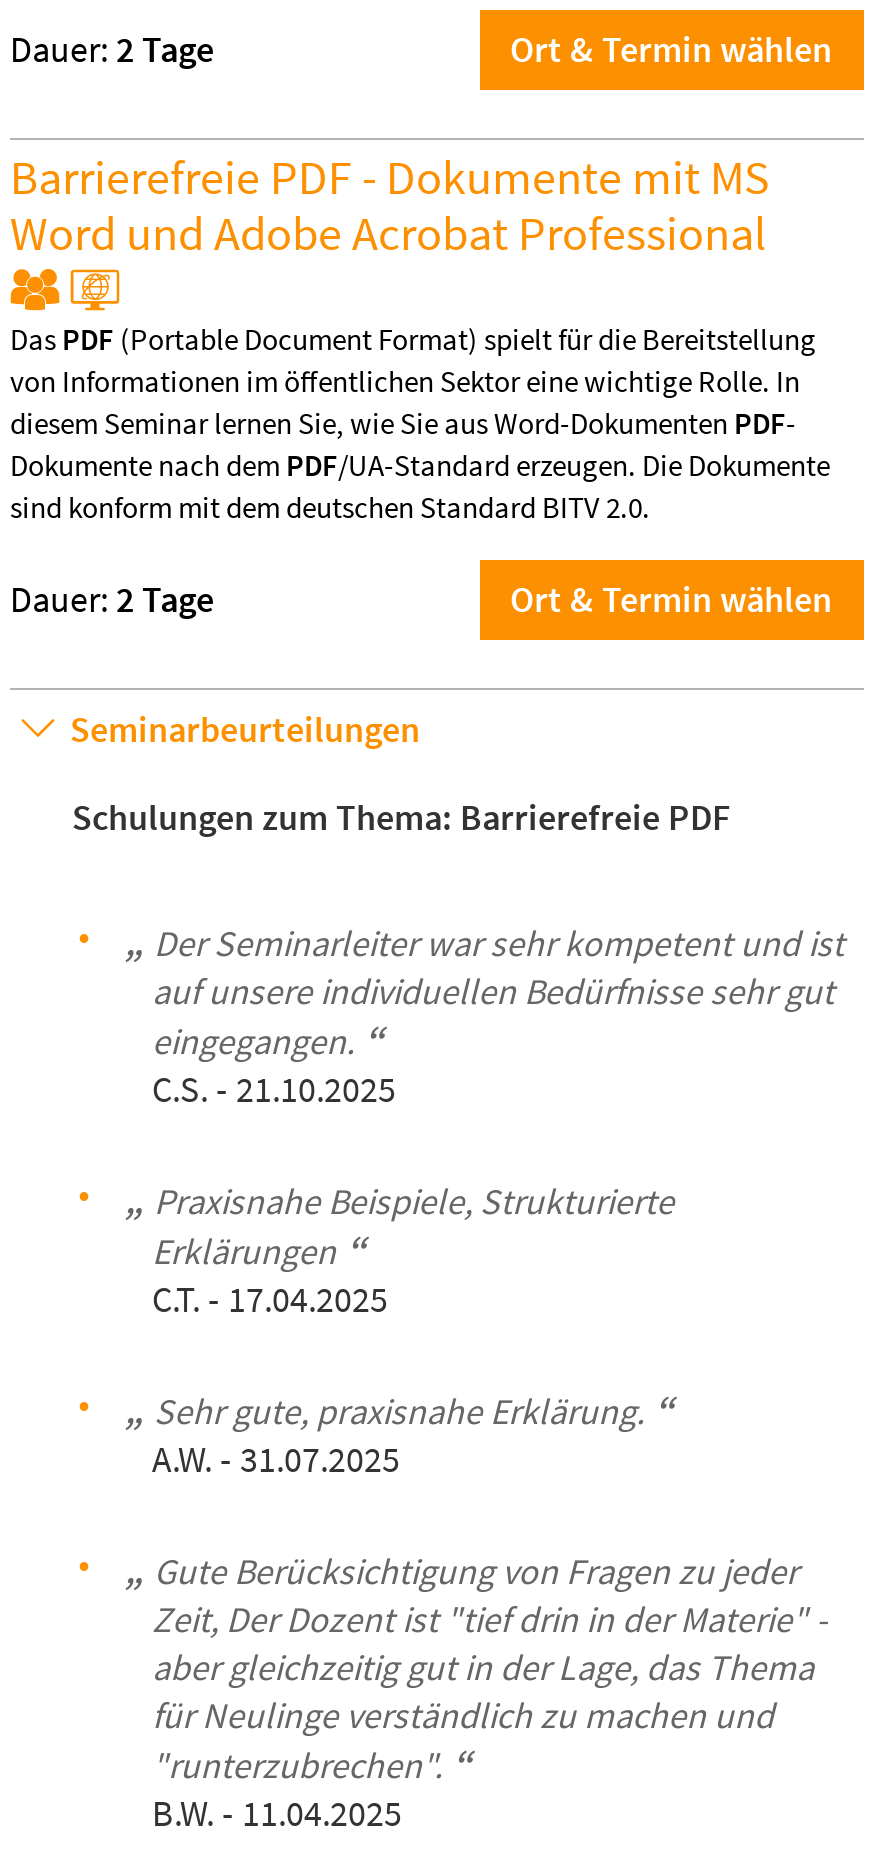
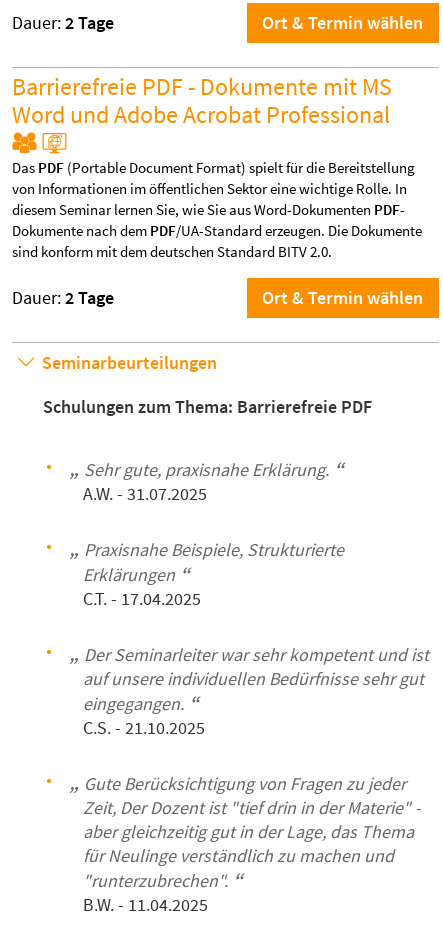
moved [152,920,844,1112] -> [83,643,429,739]: Der Seminarleiter war sehr kompetent und ist | auf unsere individuellen Bedürfnisse sehr gut | eingegangen. | C.S. - 21.10.2025
moved [152,1178,674,1482] -> [83,458,344,610]: Sehr gute, praxisnahe Erklärung. | A.W. - 31.07.2025 | Praxisnahe Beispiele, Strukturierte | Erklärungen | C.T. - 17.04.2025

